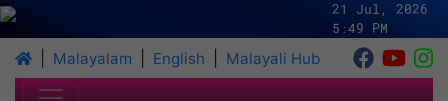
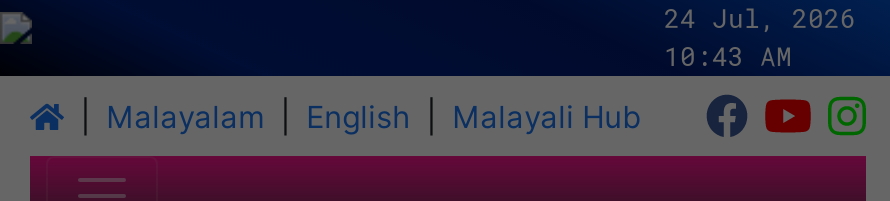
[332,1,428,37] 21 Jul, 2026 | 5:49 PM -> [664,2,856,74] 24 Jul, 2026 | 10:43 AM

